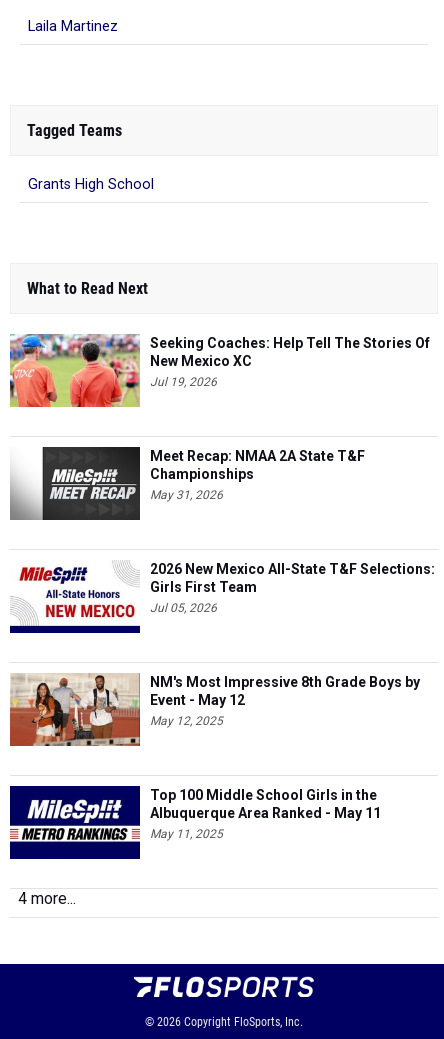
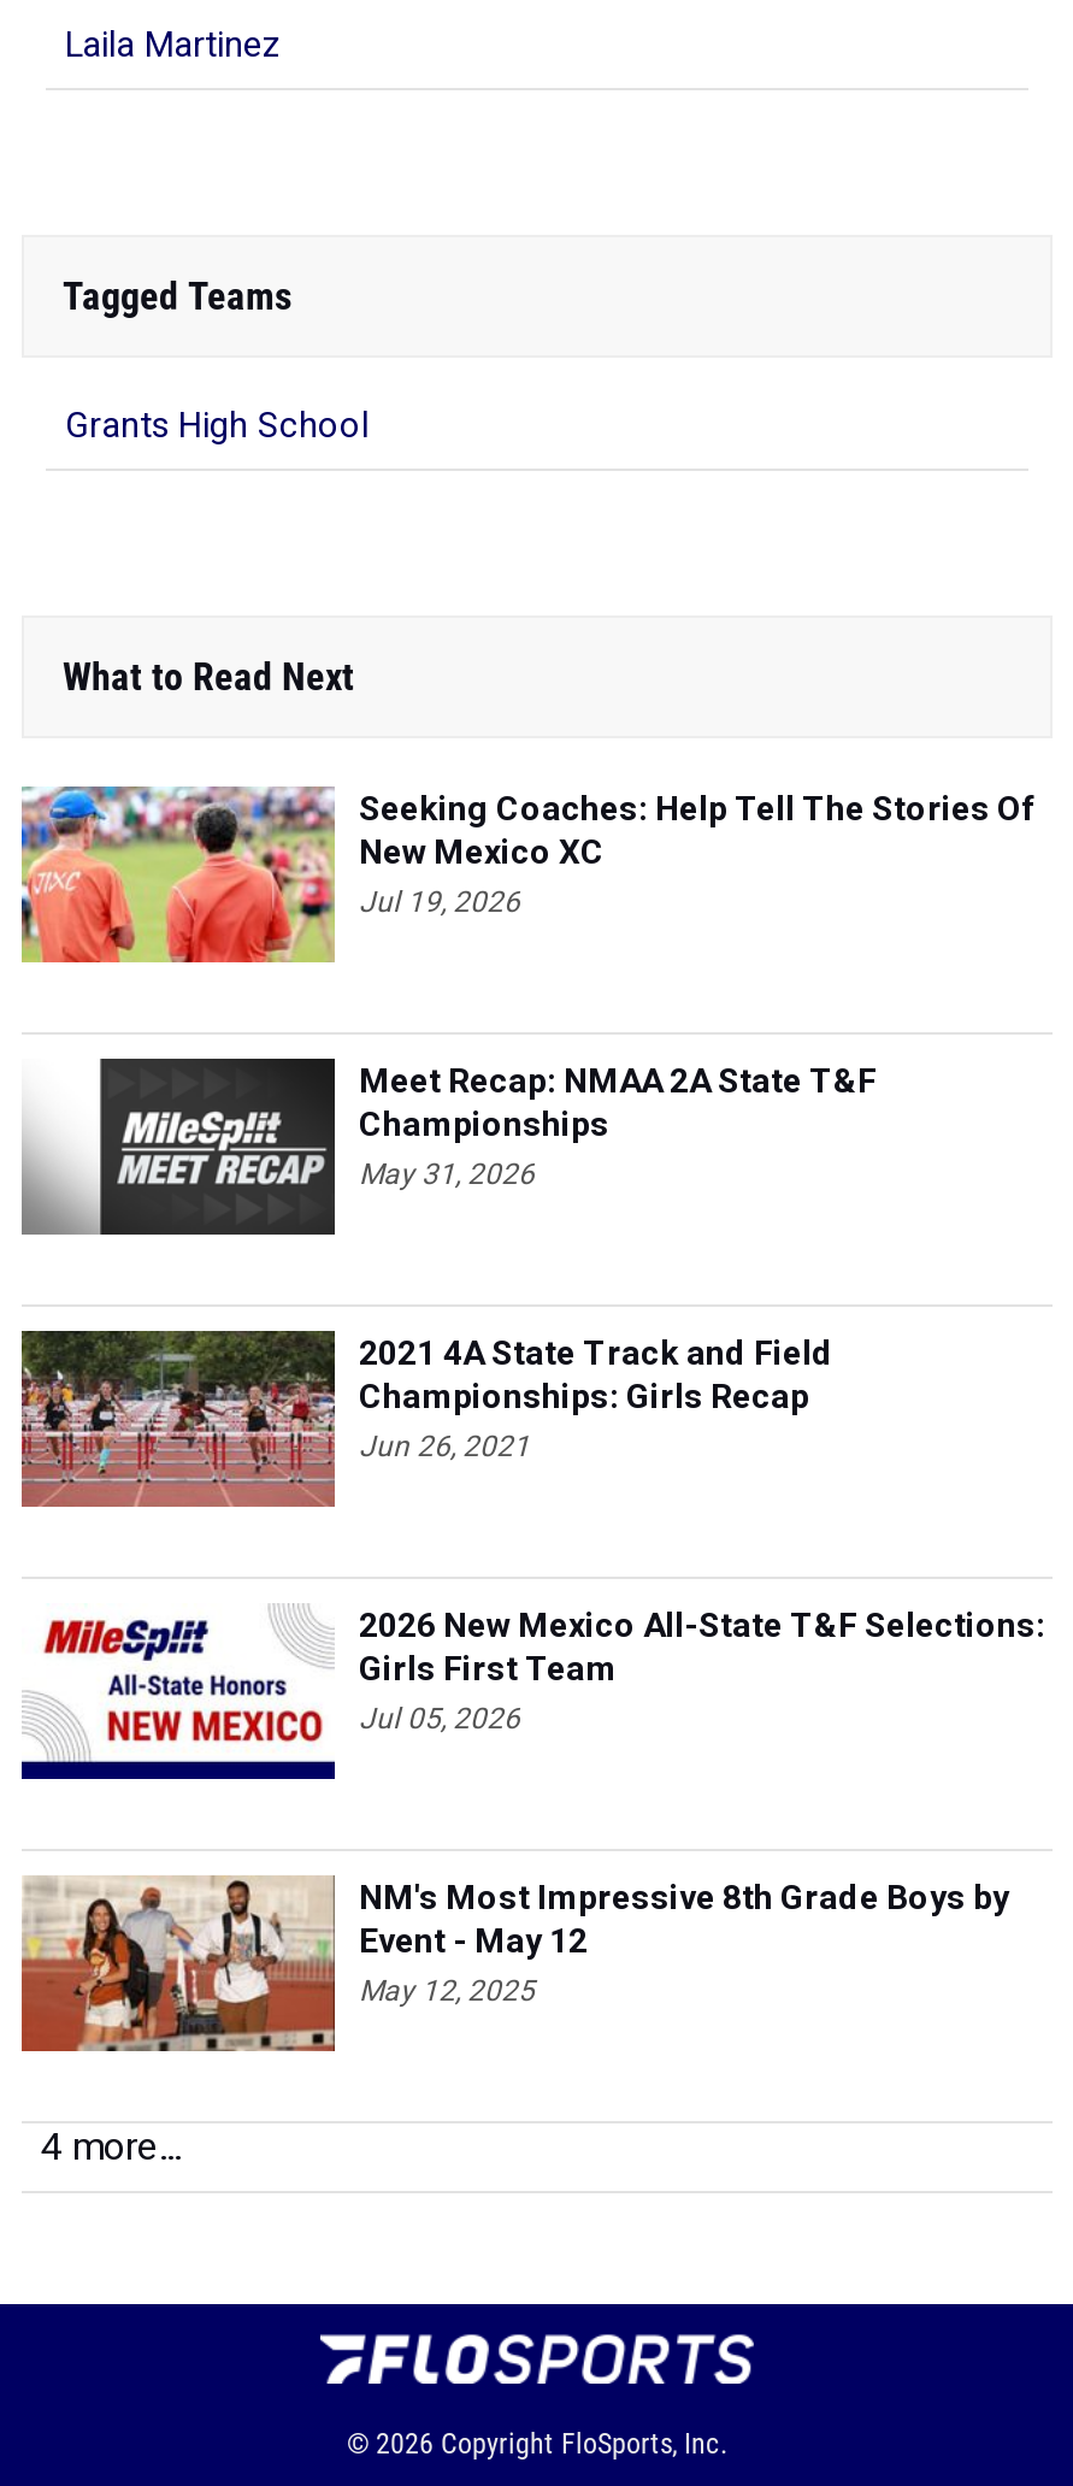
none -> [19,1329,833,1509] [image] | 2021 4A State Track and Field | Championships: Girls Recap | Jun 26, 2021
moved [12,560,435,728] -> [26,1603,1045,2008]: [image] | 2026 New Mexico All-State T&F Selections: | Girls First Team | Jul 05, 2026 | NM's Most Impressive 8th Grade Boys by | Event - May 12 | May 12, 2025
[9,785,381,860] [image] | Top 100 Middle School Girls in the | Albuquerque Area Ranked - May 11 | May 11, 2025 -> none

